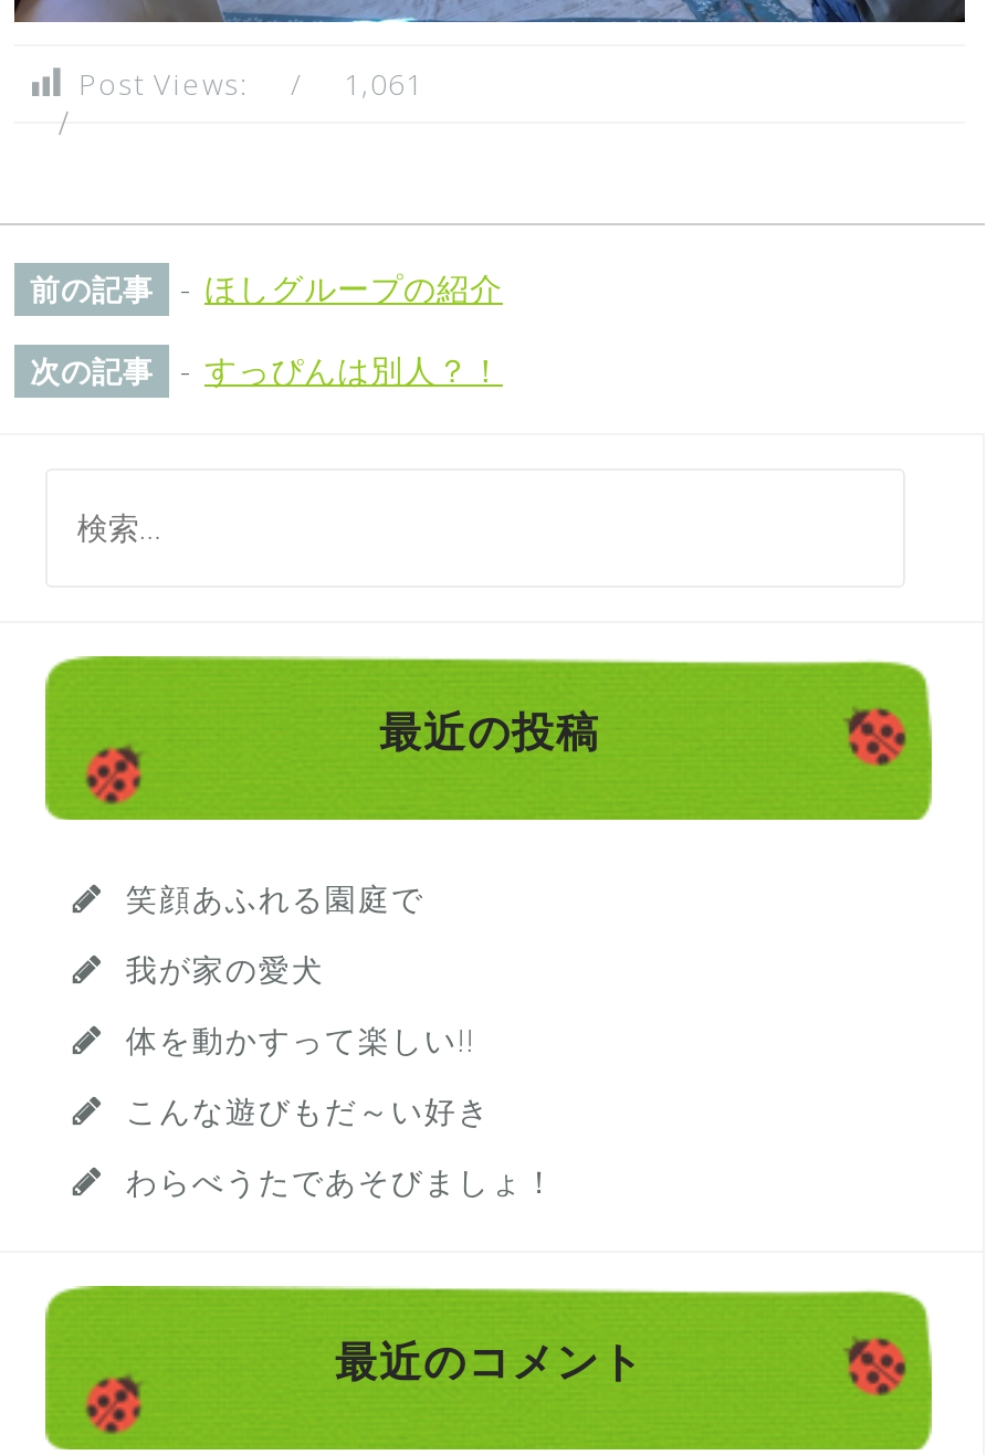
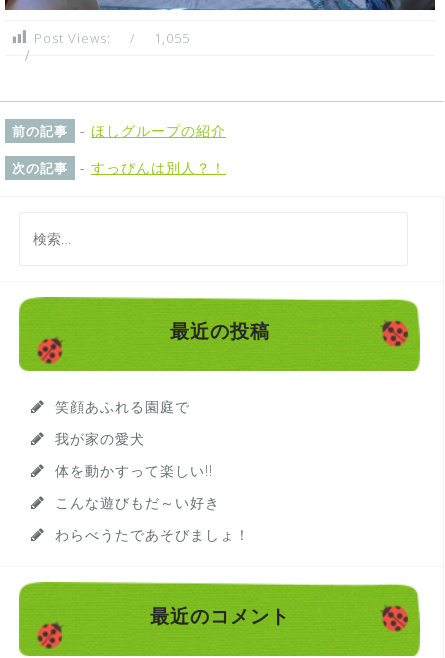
[344,64,423,103] 1,061 -> [154,29,190,47] 1,055

